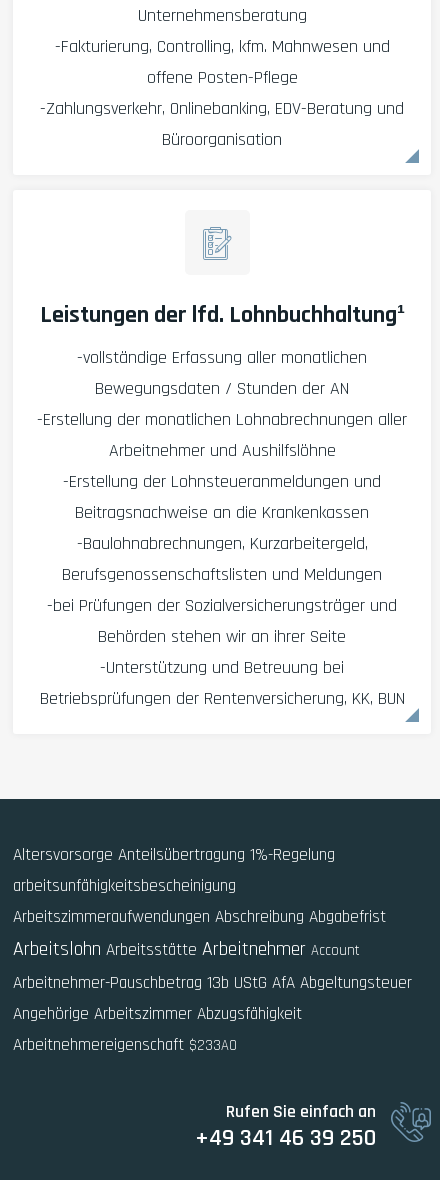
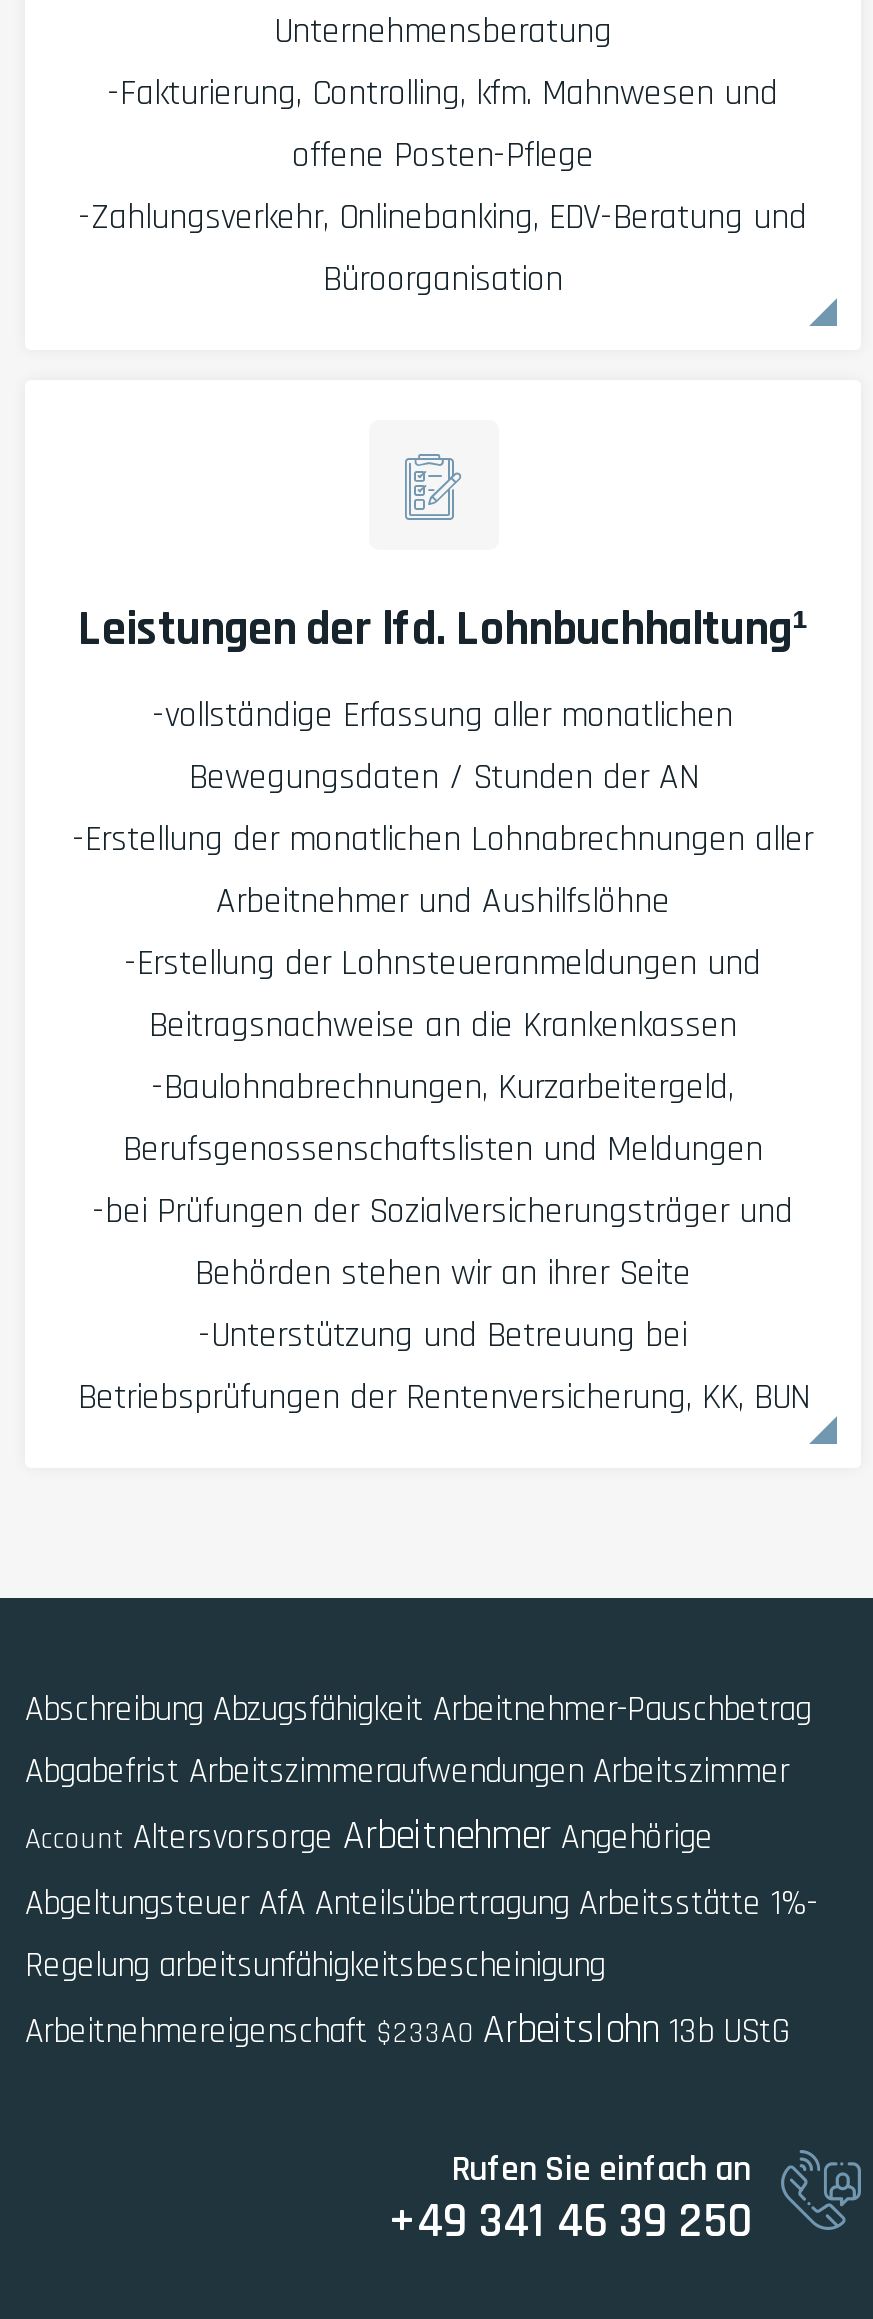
[13,844,412,1056] Altersvorsorge Anteilsübertragung 1%-Regelung | arbeitsunfähigkeitsbescheinigung | Arbeitszimmeraufwendungen Abschreibung Abgabefrist | Arbeitslohn Arbeitsstätte Arbeitnehmer Account | Arbeitnehmer-Pauschbetrag 13b UStG AfA Abgeltungsteuer | Angehörige Arbeitszimmer Abzugsfähigkeit | Arbeitnehmereigenschaft $233AO -> [25,1688,817,2056] Abschreibung Abzugsfähigkeit Arbeitnehmer-Pauschbetrag | Abgabefrist Arbeitszimmeraufwendungen Arbeitszimmer | Account Altersvorsorge Arbeitnehmer Angehörige | Abgeltungsteuer AfA Anteilsübertragung Arbeitsstätte 1%- | Regelung arbeitsunfähigkeitsbescheinigung | Arbeitnehmereigenschaft $233AO Arbeitslohn 13b UStG

